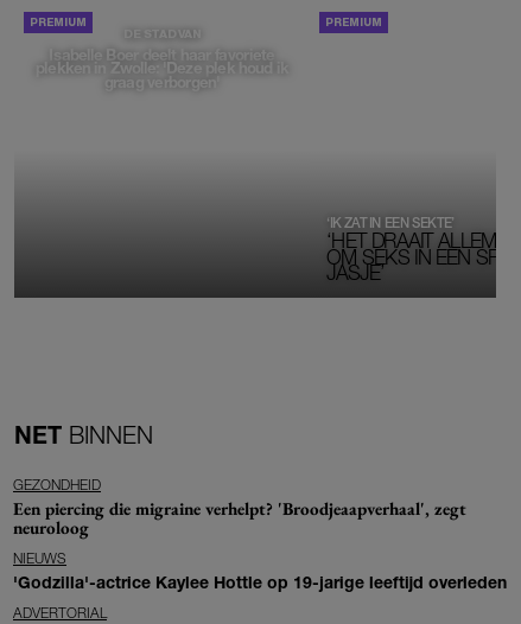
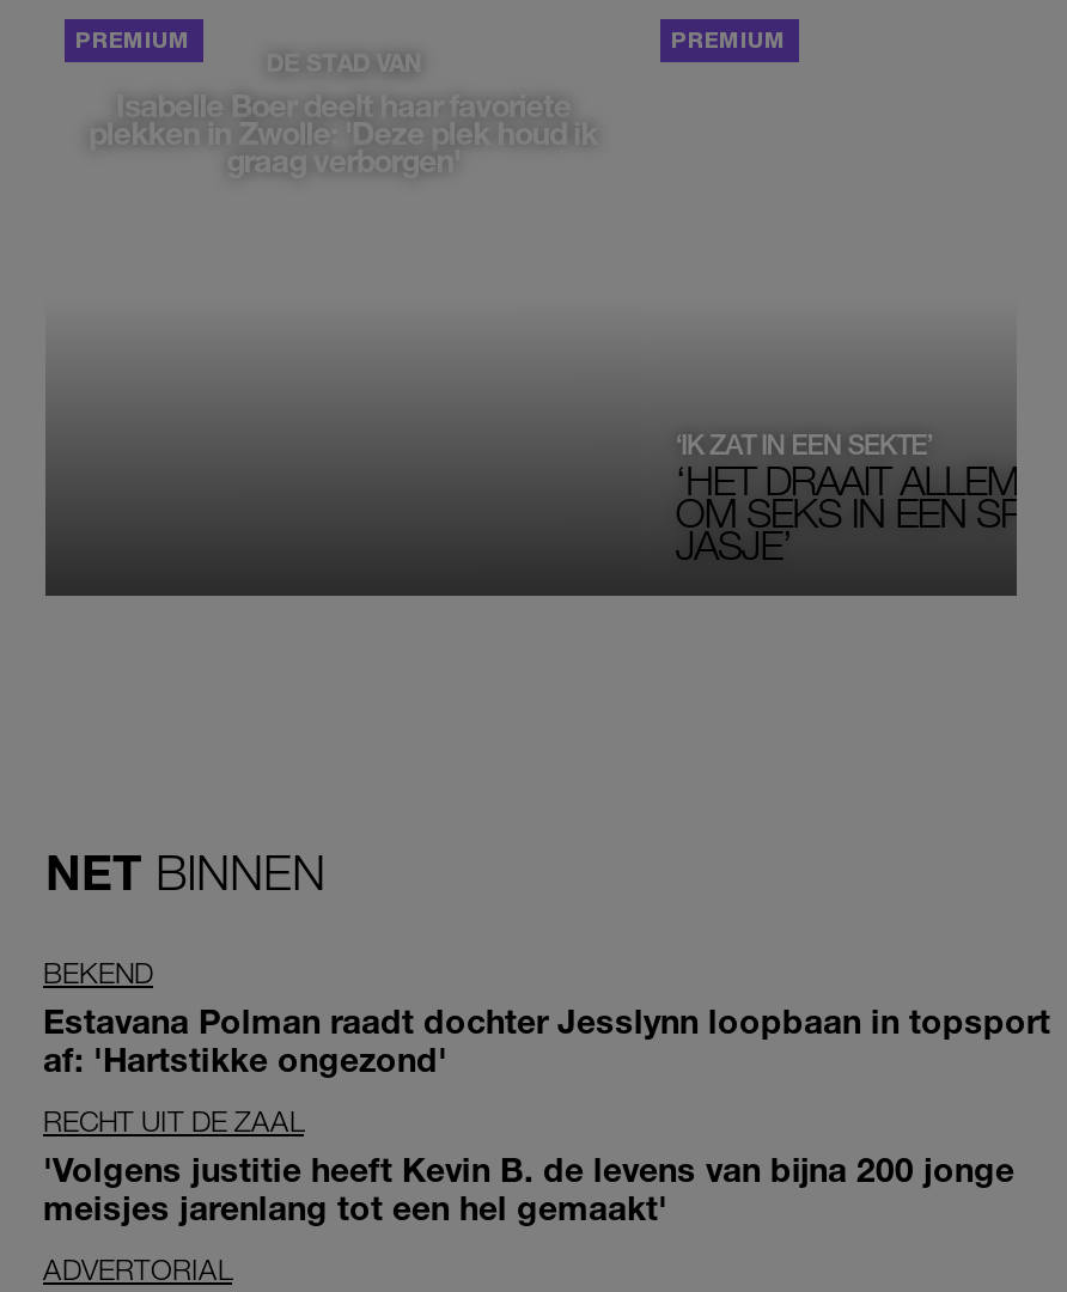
[13,476,466,539] GEZONDHEID | Een piercing die migraine verhelpt? 'Broodjeaapverhaal', zegt | neuroloog -> [43,955,1050,1079] BEKEND | Estavana Polman raadt dochter Jesslynn loopbaan in topsport | af: 'Hartstikke ongezond'
[13,549,507,592] NIEUWS | 'Godzilla'-actrice Kaylee Hottle op 19-jarige leeftijd overleden -> [43,1103,1014,1228] RECHT UIT DE ZAAL | 'Volgens justitie heeft Kevin B. de levens van bijna 200 jonge | meisjes jarenlang tot een hel gemaakt'

